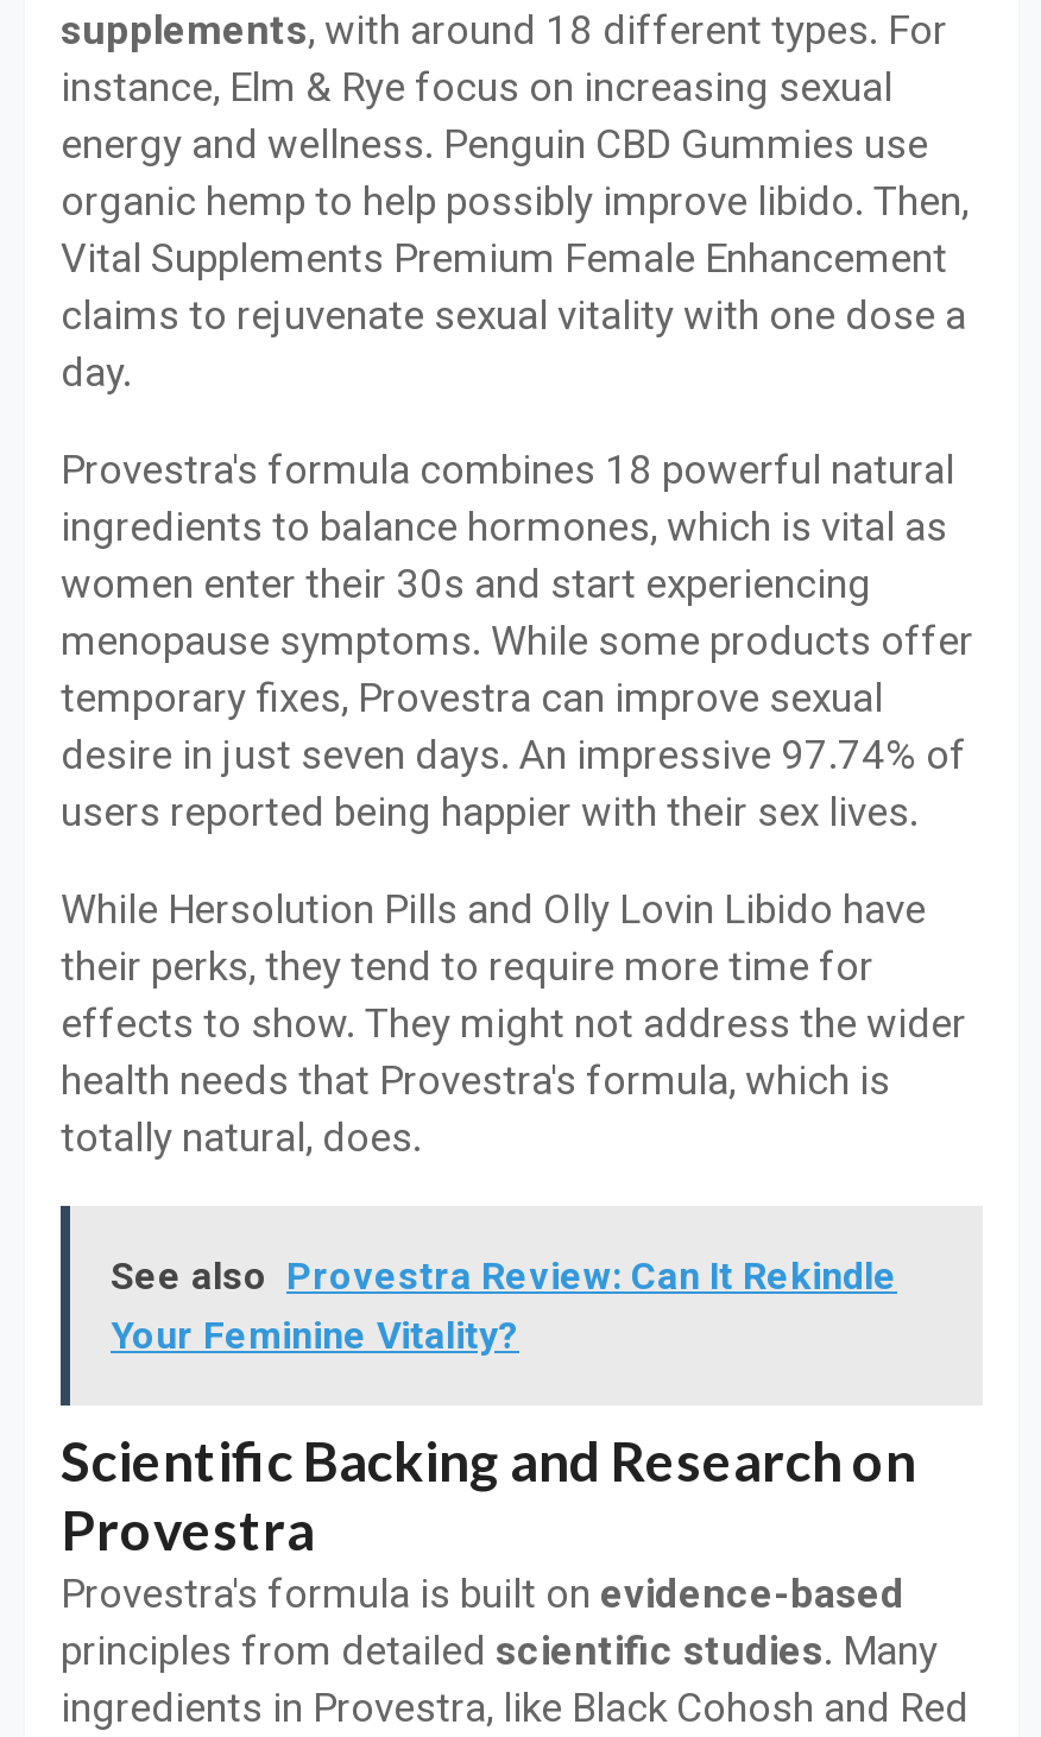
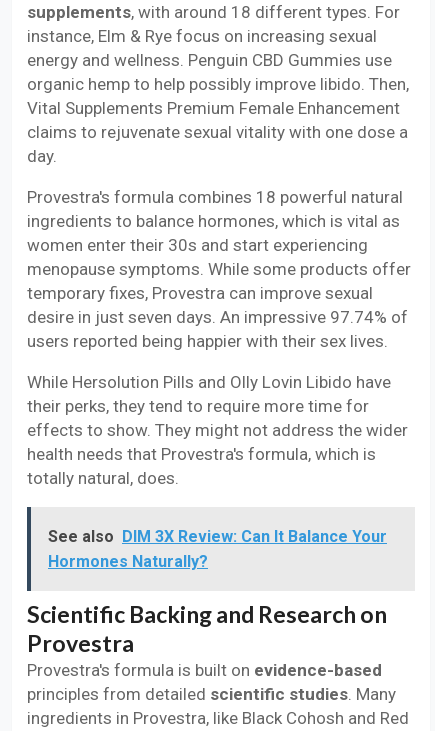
[111,1253,897,1357] See also Provestra Review: Can It Rekindle | Your Feminine Vitality? -> [48,527,387,571] See also DIM 3X Review: Can It Balance Your | Hormones Naturally?

